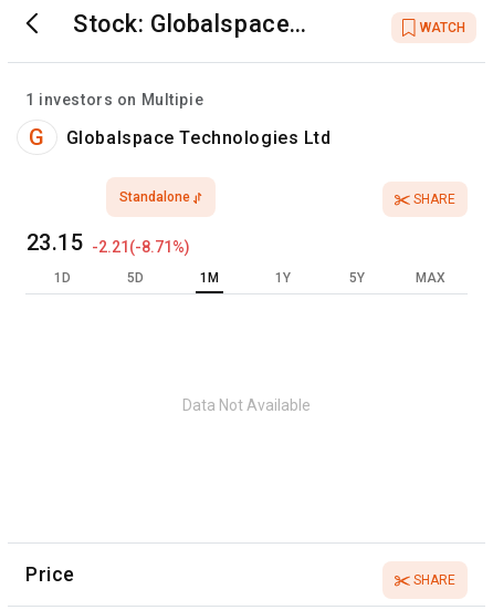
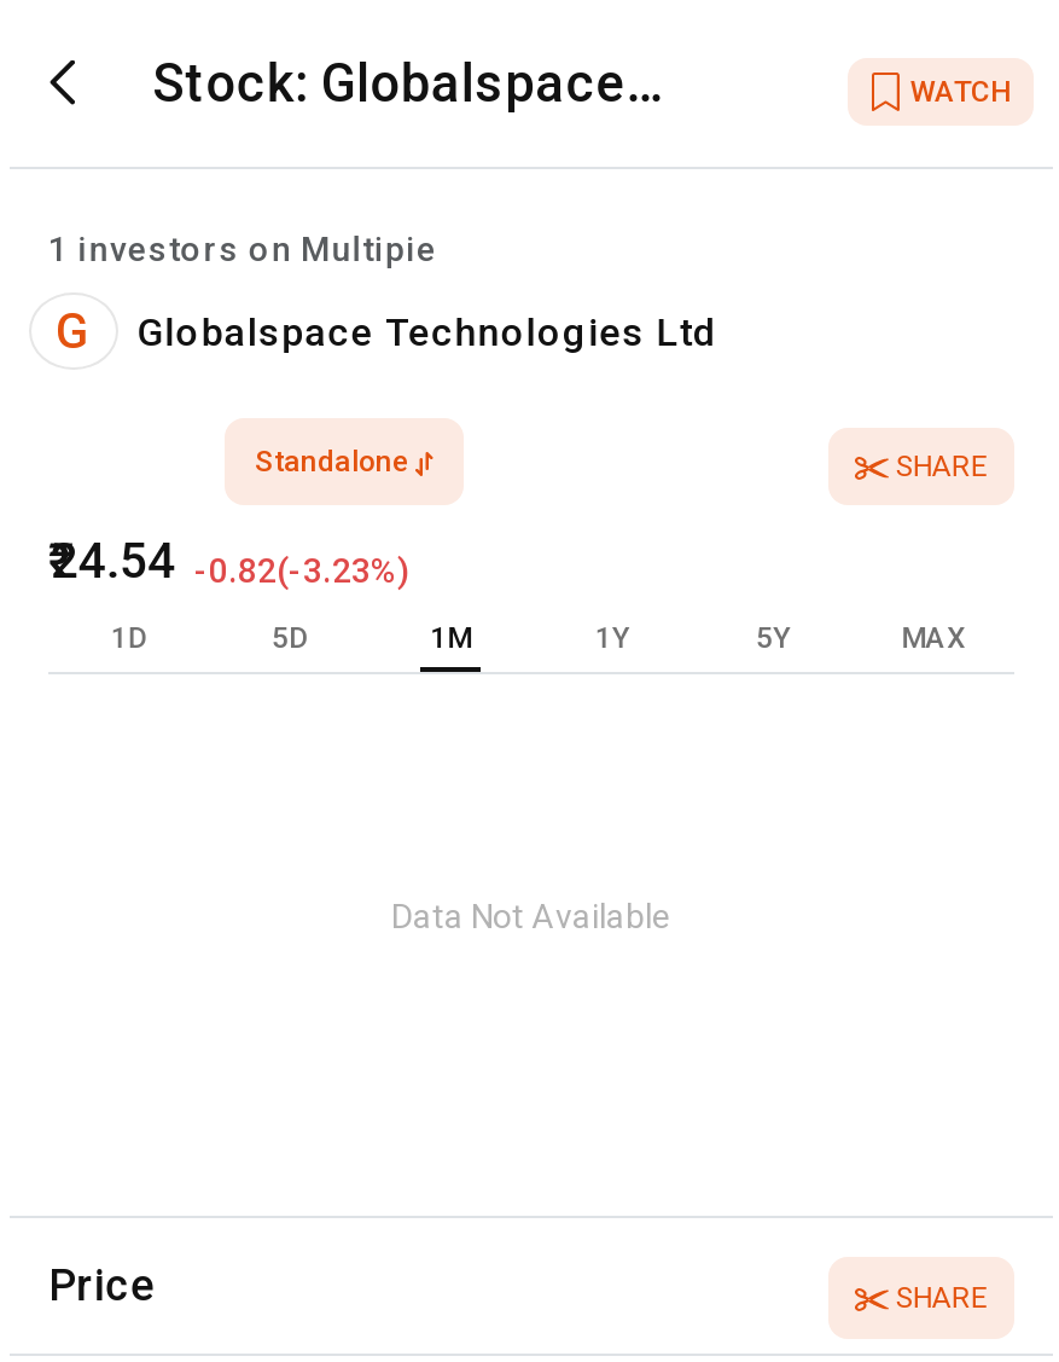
[26,230,191,256] 23.15 -2.21(-8.71%) -> [50,533,409,591] 24.54 -0.82(-3.23%)

